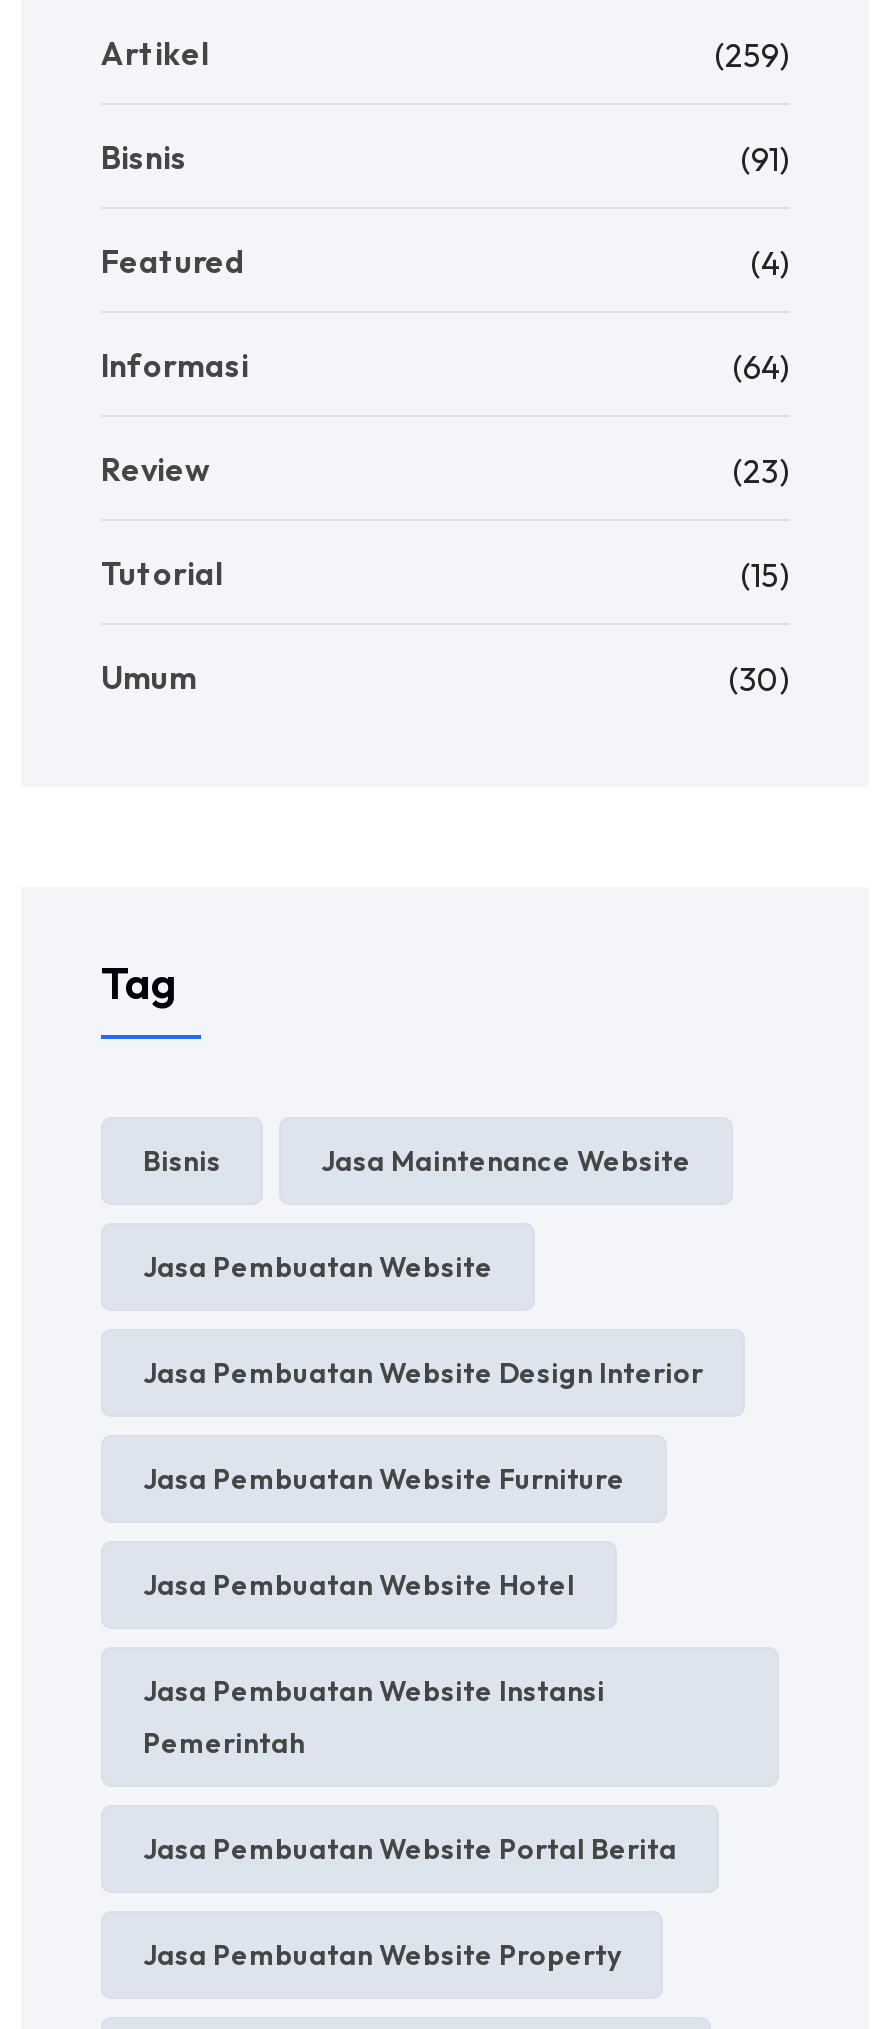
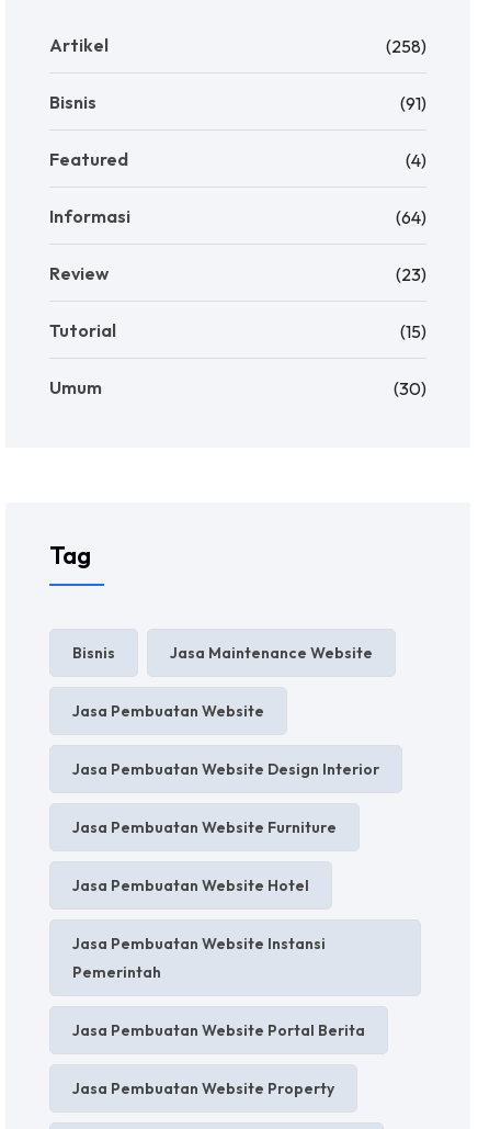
[715,36,789,76] (259) -> [386,35,426,57] (258)

